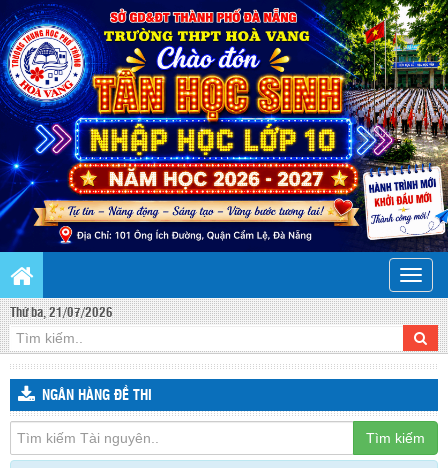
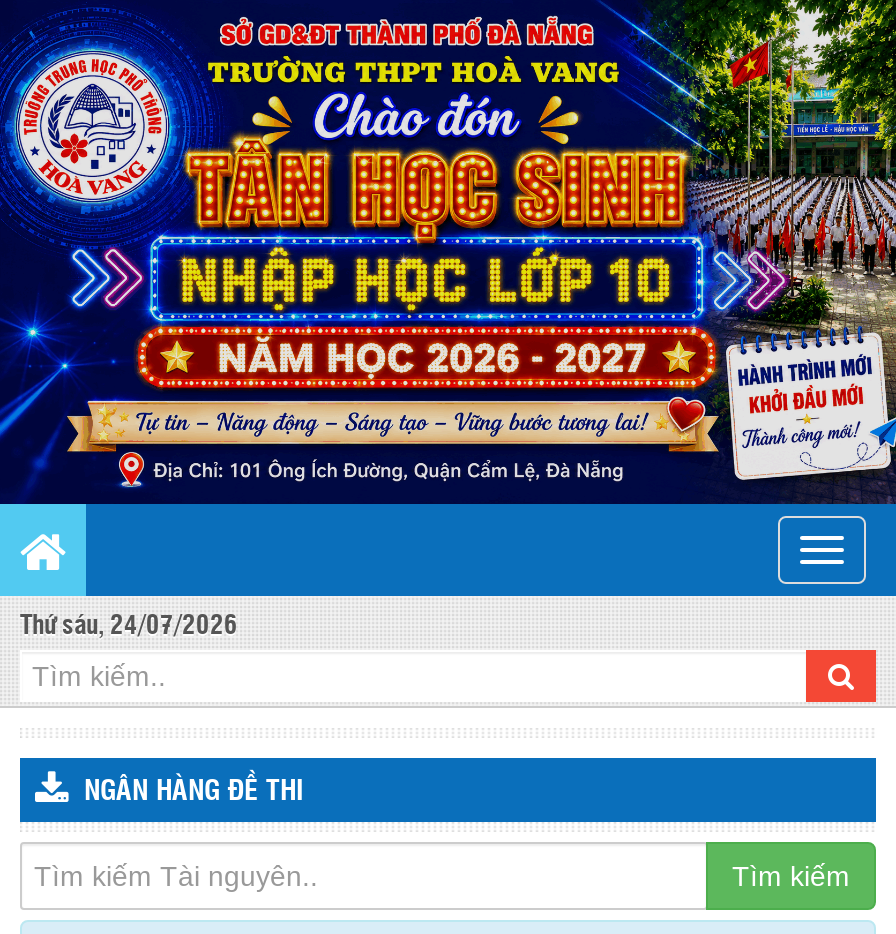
[10,307,113,320] Thứ ba, 21/07/2026 -> [20,614,238,640] Thứ sáu, 24/07/2026

